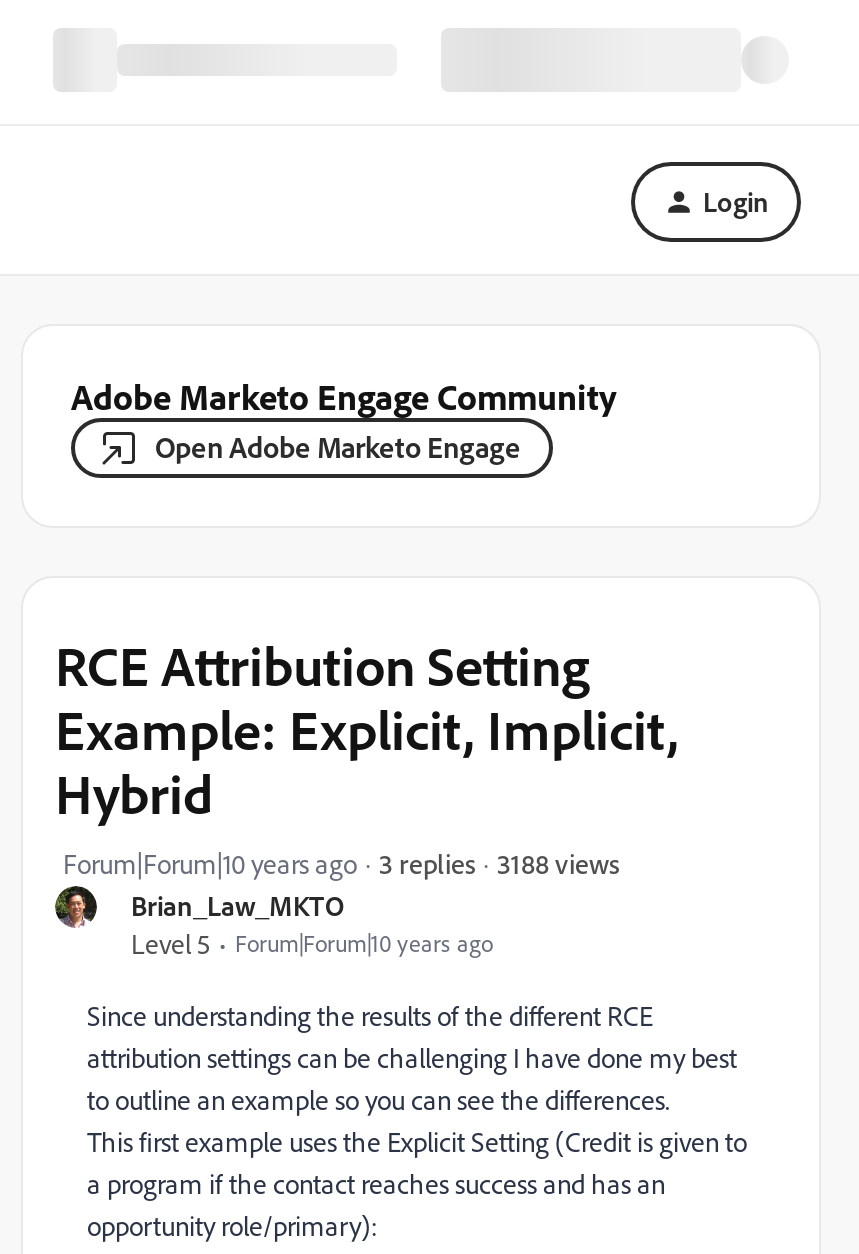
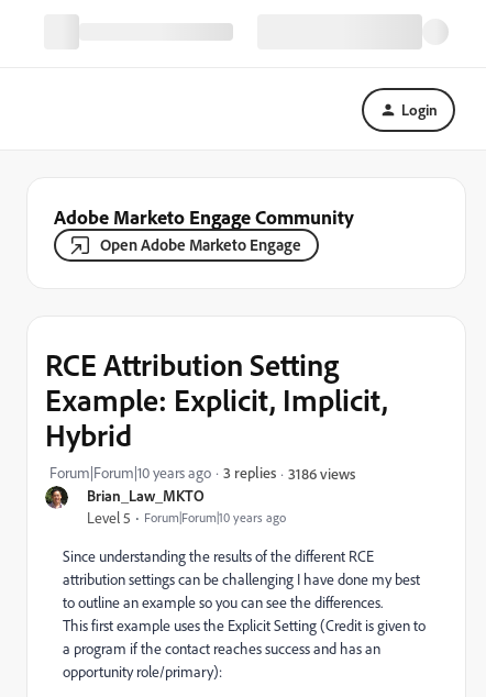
[497,845,619,879] 3188 views -> [288,463,355,482] 3186 views

